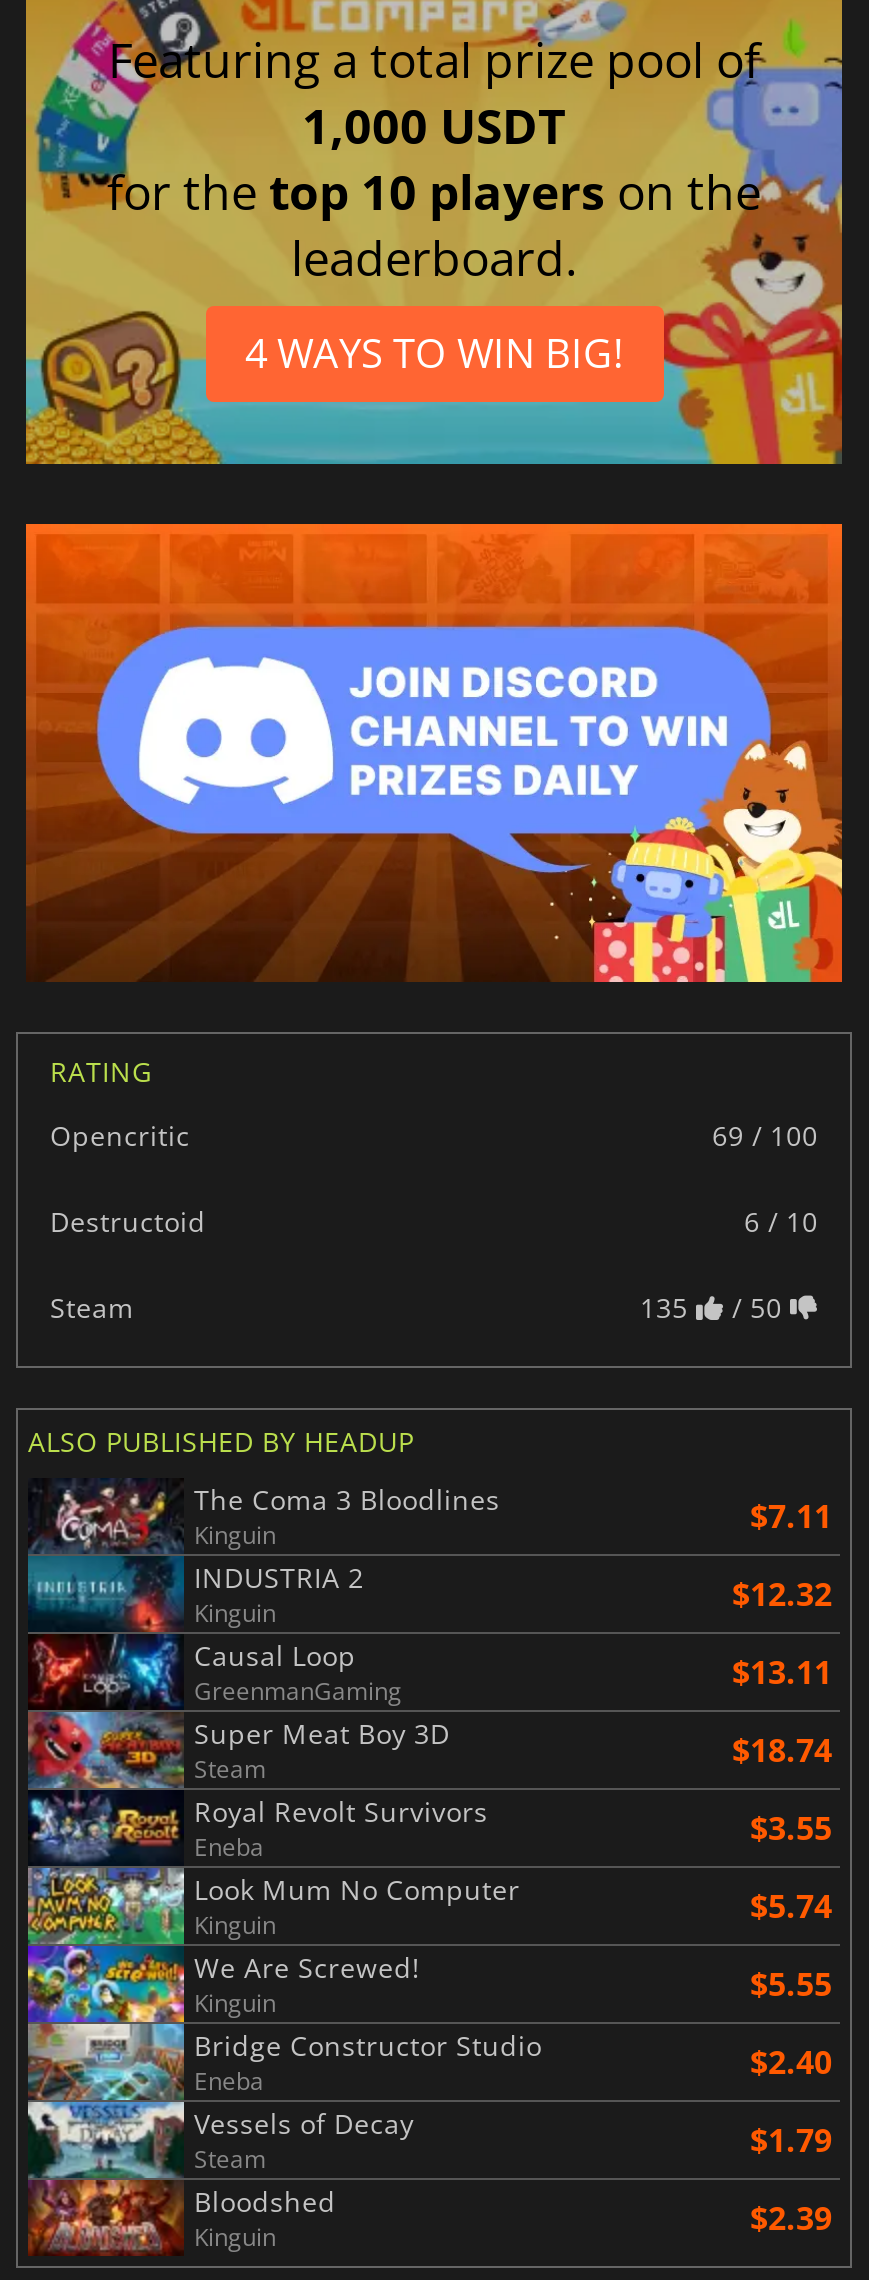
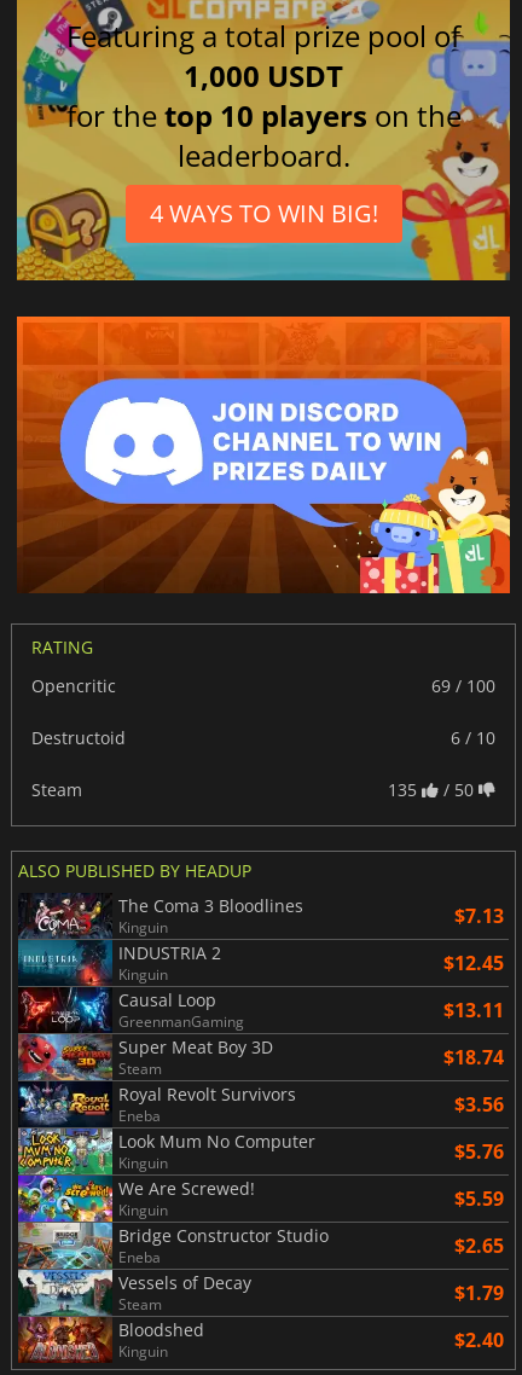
[750,1494,832,1538] $7.11 -> [454,903,504,929] $7.13
[732,1572,832,1616] $12.32 -> [443,950,504,977] $12.45
[750,1806,832,1850] $3.55 -> [454,1091,504,1118] $3.56
[750,1884,832,1928] $5.74 -> [454,1138,504,1165] $5.76
[750,1962,832,2006] $5.55 -> [454,1186,504,1212] $5.59
[750,2040,832,2084] $2.40 -> [454,1233,504,1259] $2.65
[750,2196,832,2240] $2.39 -> [454,1327,504,1353] $2.40

